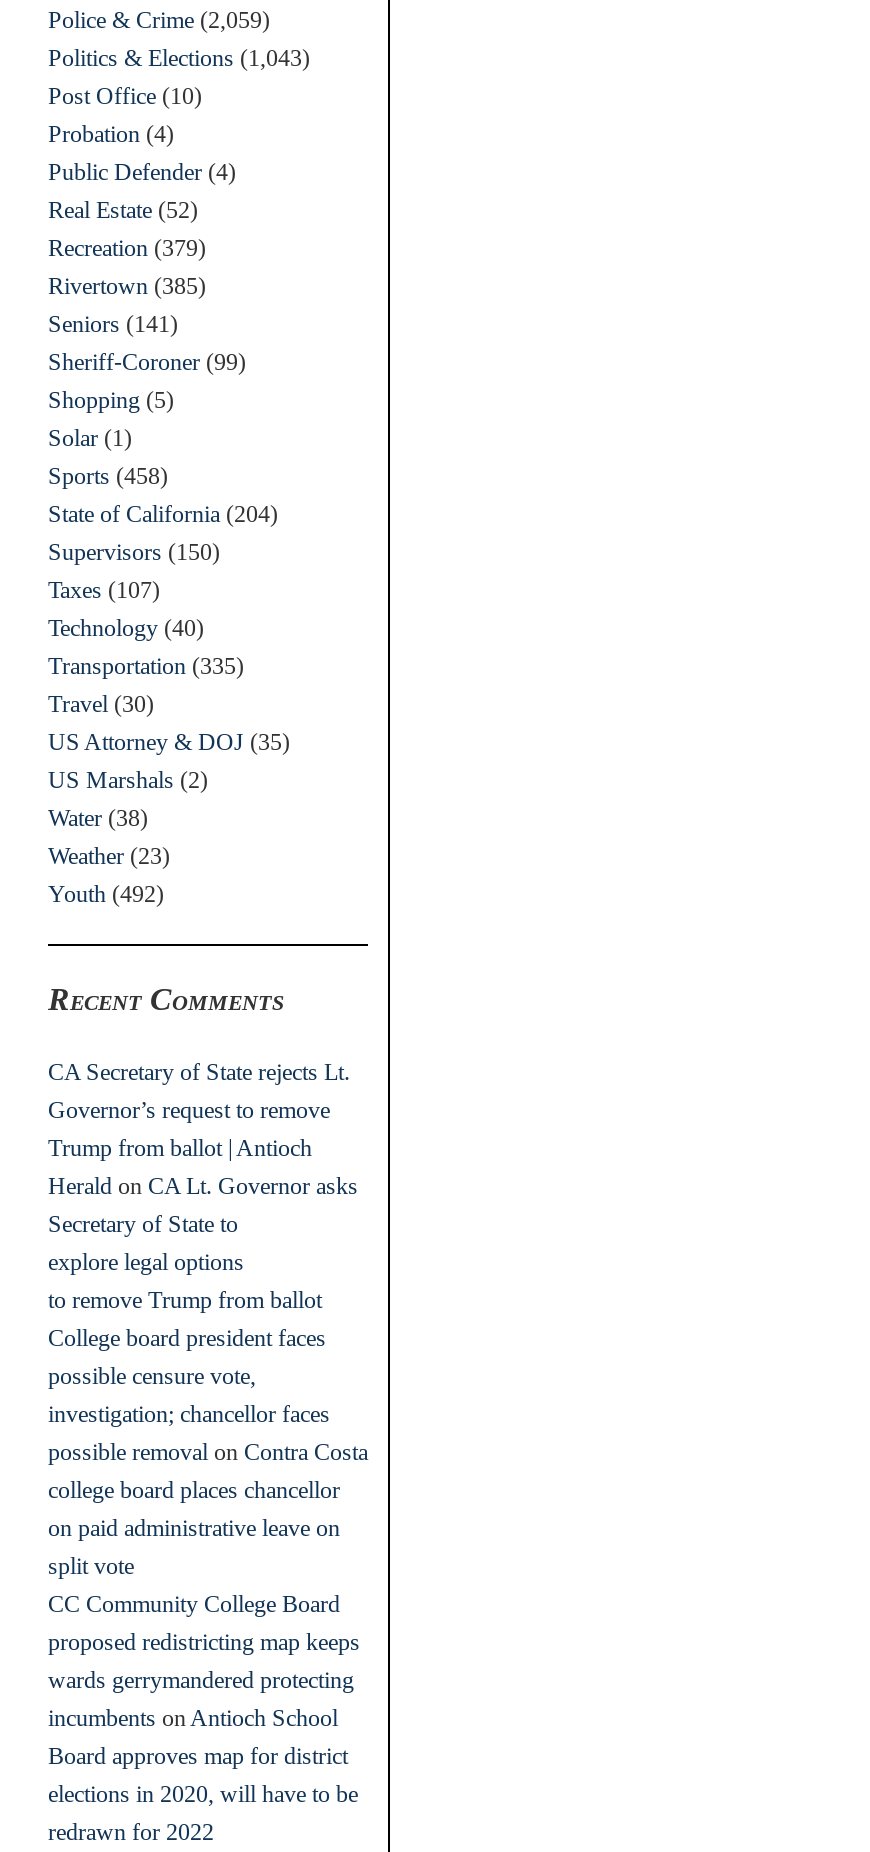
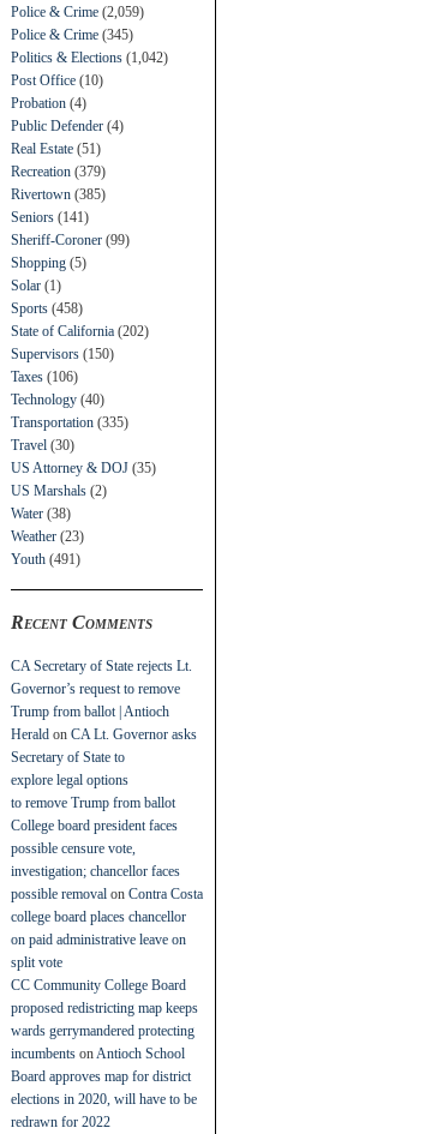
[48,44,310,72] Politics & Elections (1,043) -> [11,26,168,66] Police & Crime (345) | Politics & Elections (1,042)
[48,196,198,224] Real Estate (52) -> [11,140,101,157] Real Estate (51)
[48,500,278,528] State of California (204) -> [11,323,149,340] State of California (202)
[48,576,160,604] Taxes (107) -> [11,368,78,385] Taxes (106)
[48,880,164,908] Youth (492) -> [11,551,80,568] Youth (491)

